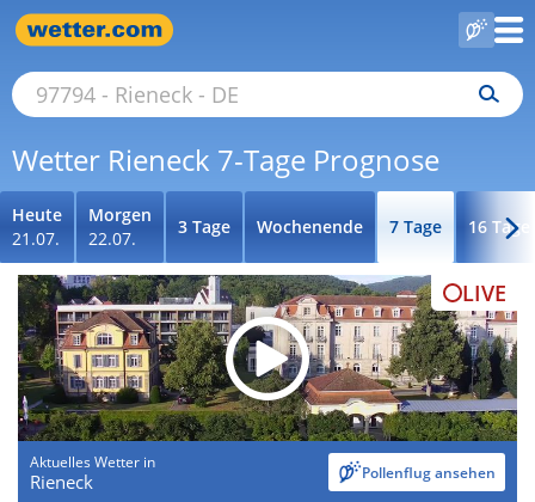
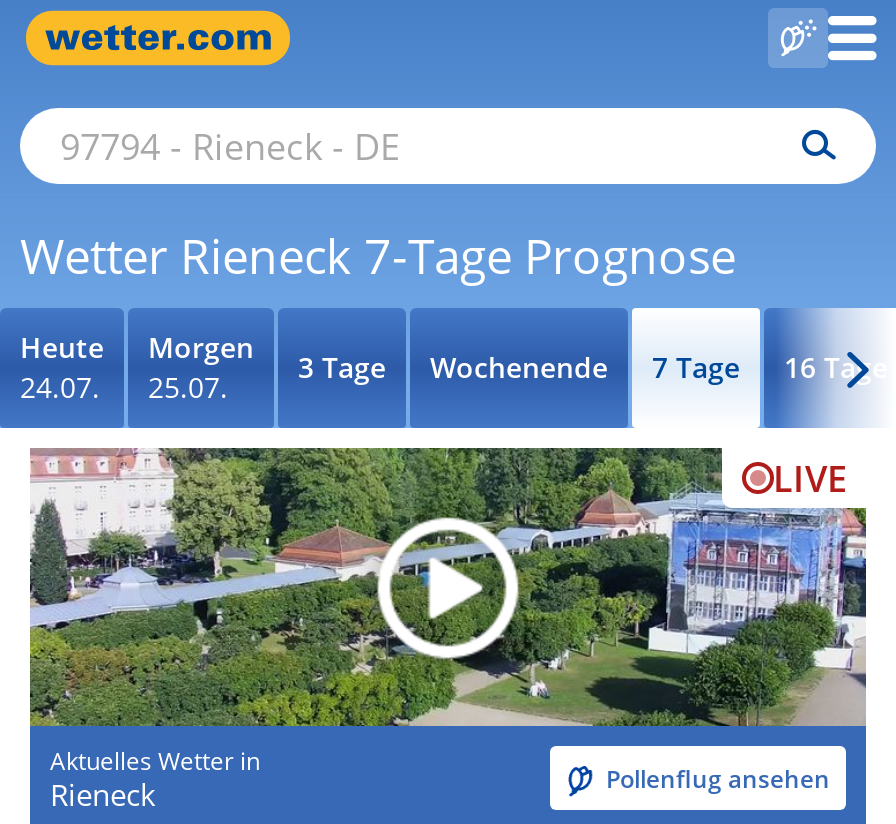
[12,227,60,250] 21.07. -> [20,368,100,406] 24.07.
[88,227,136,250] 22.07. -> [148,368,228,406] 25.07.
[17,274,518,442] [image] -> [28,446,866,728] [image]

